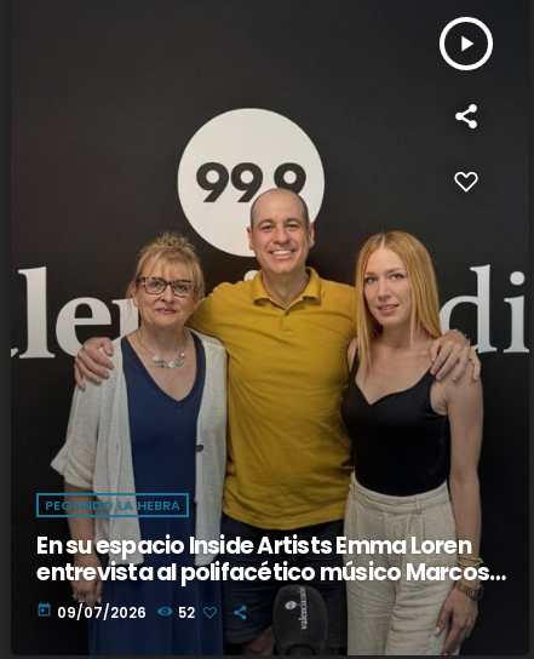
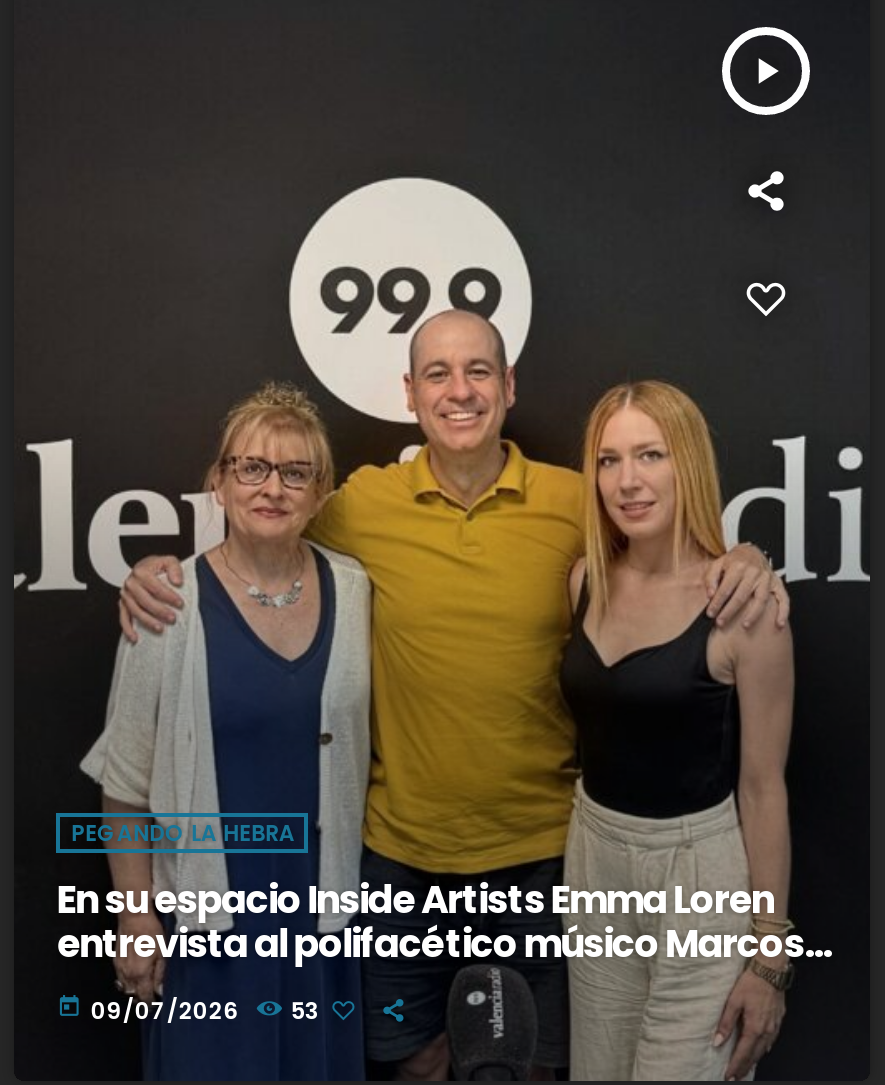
[178,603,195,623] 52 -> [291,995,319,1027] 53

